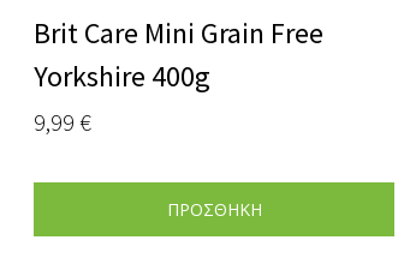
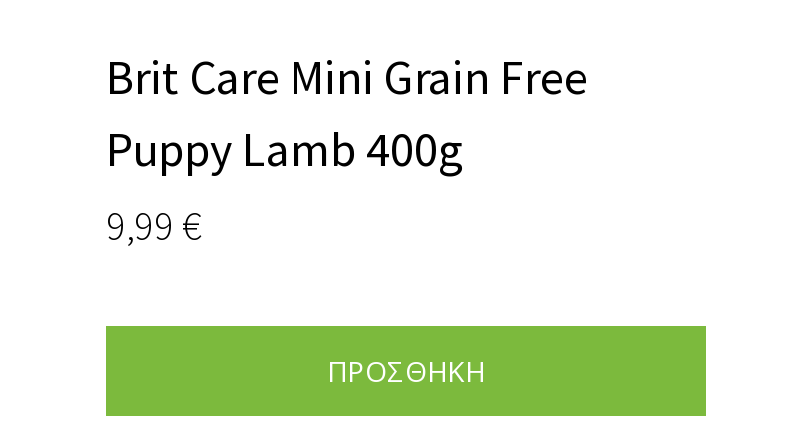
[34,57,210,94] Yorkshire 400g -> [106,119,464,181] Puppy Lamb 400g

